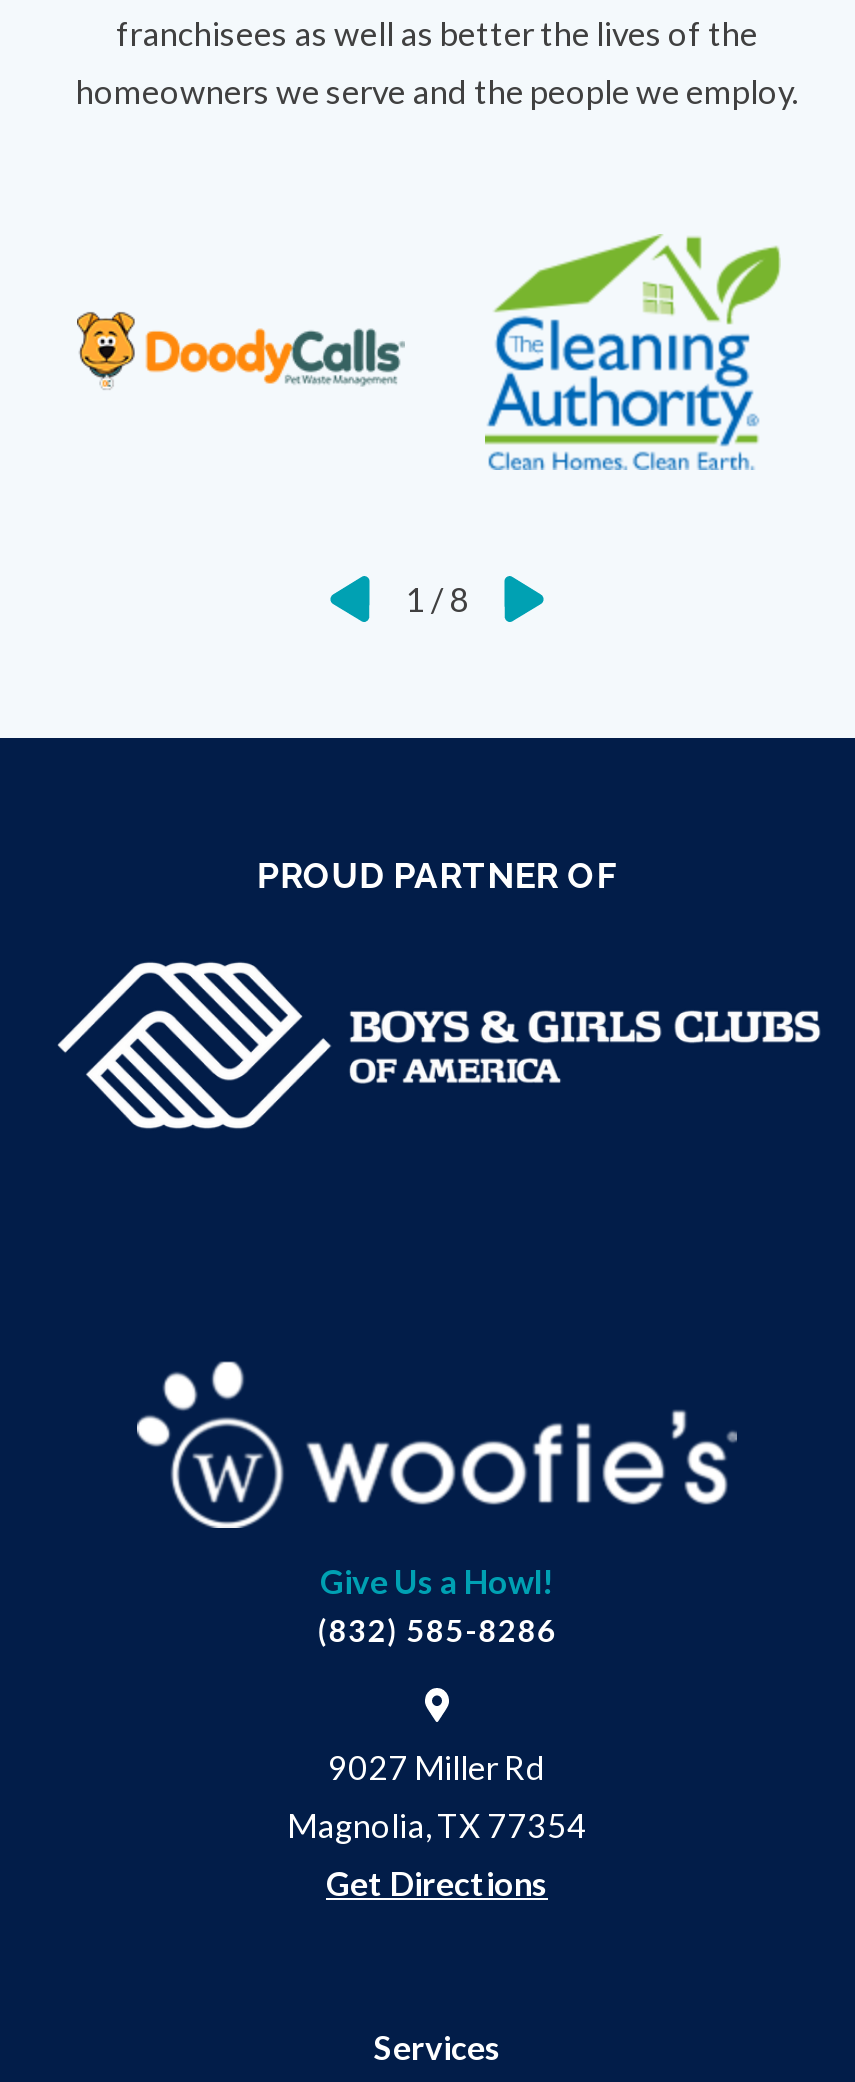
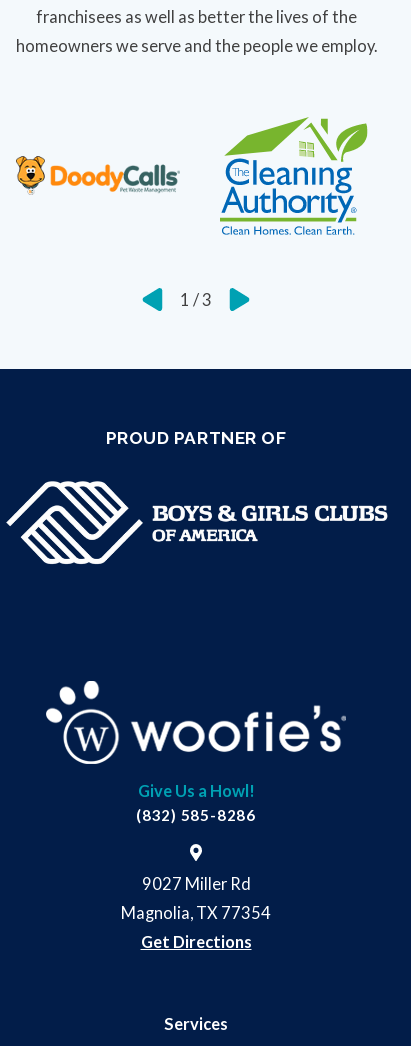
[405,579,469,617] 1 / 8 -> [180,289,212,308] 1 / 3

